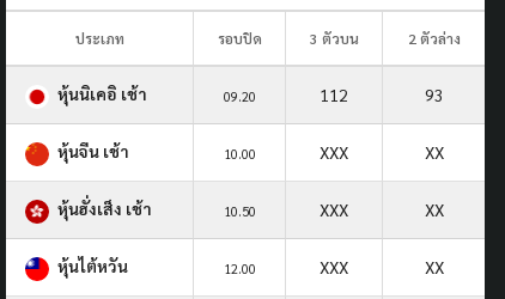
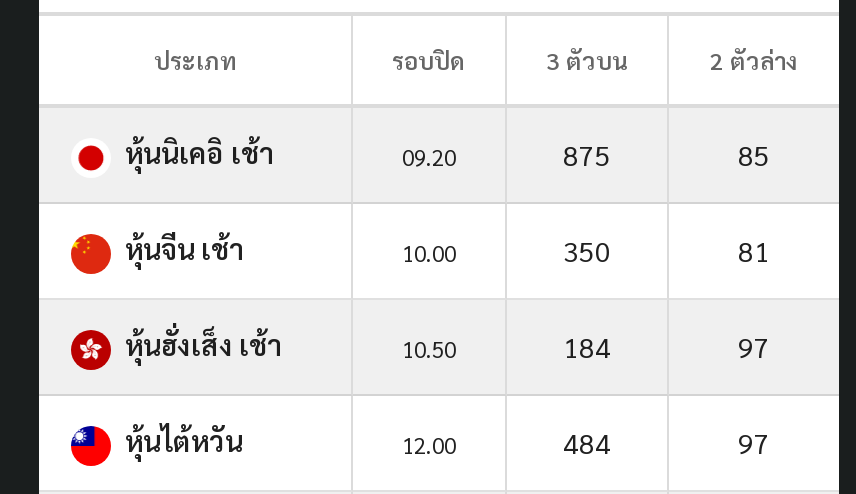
[320,83,348,105] 112 -> [563,136,611,172] 875
[424,83,443,105] 93 -> [738,136,770,172] 85
[320,141,443,162] XXX | XX -> [563,232,770,268] 350 | 81
[320,198,443,220] XXX | XX -> [563,328,770,364] 184 | 97
[320,256,443,277] XXX | XX -> [563,424,770,460] 484 | 97

